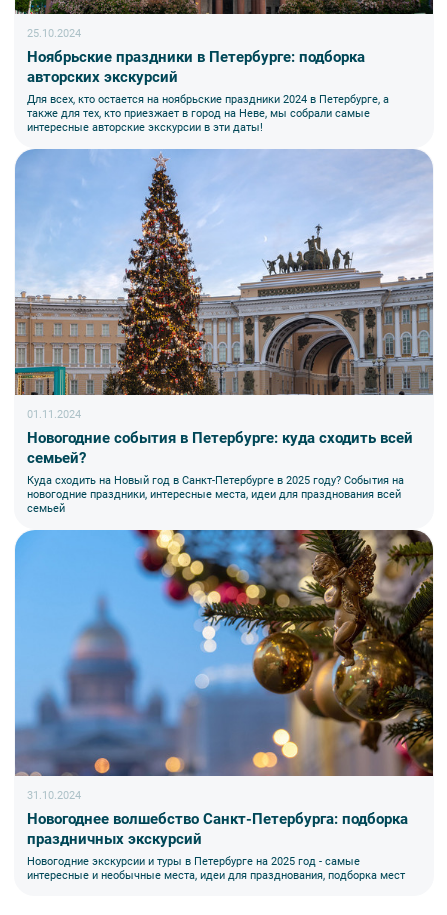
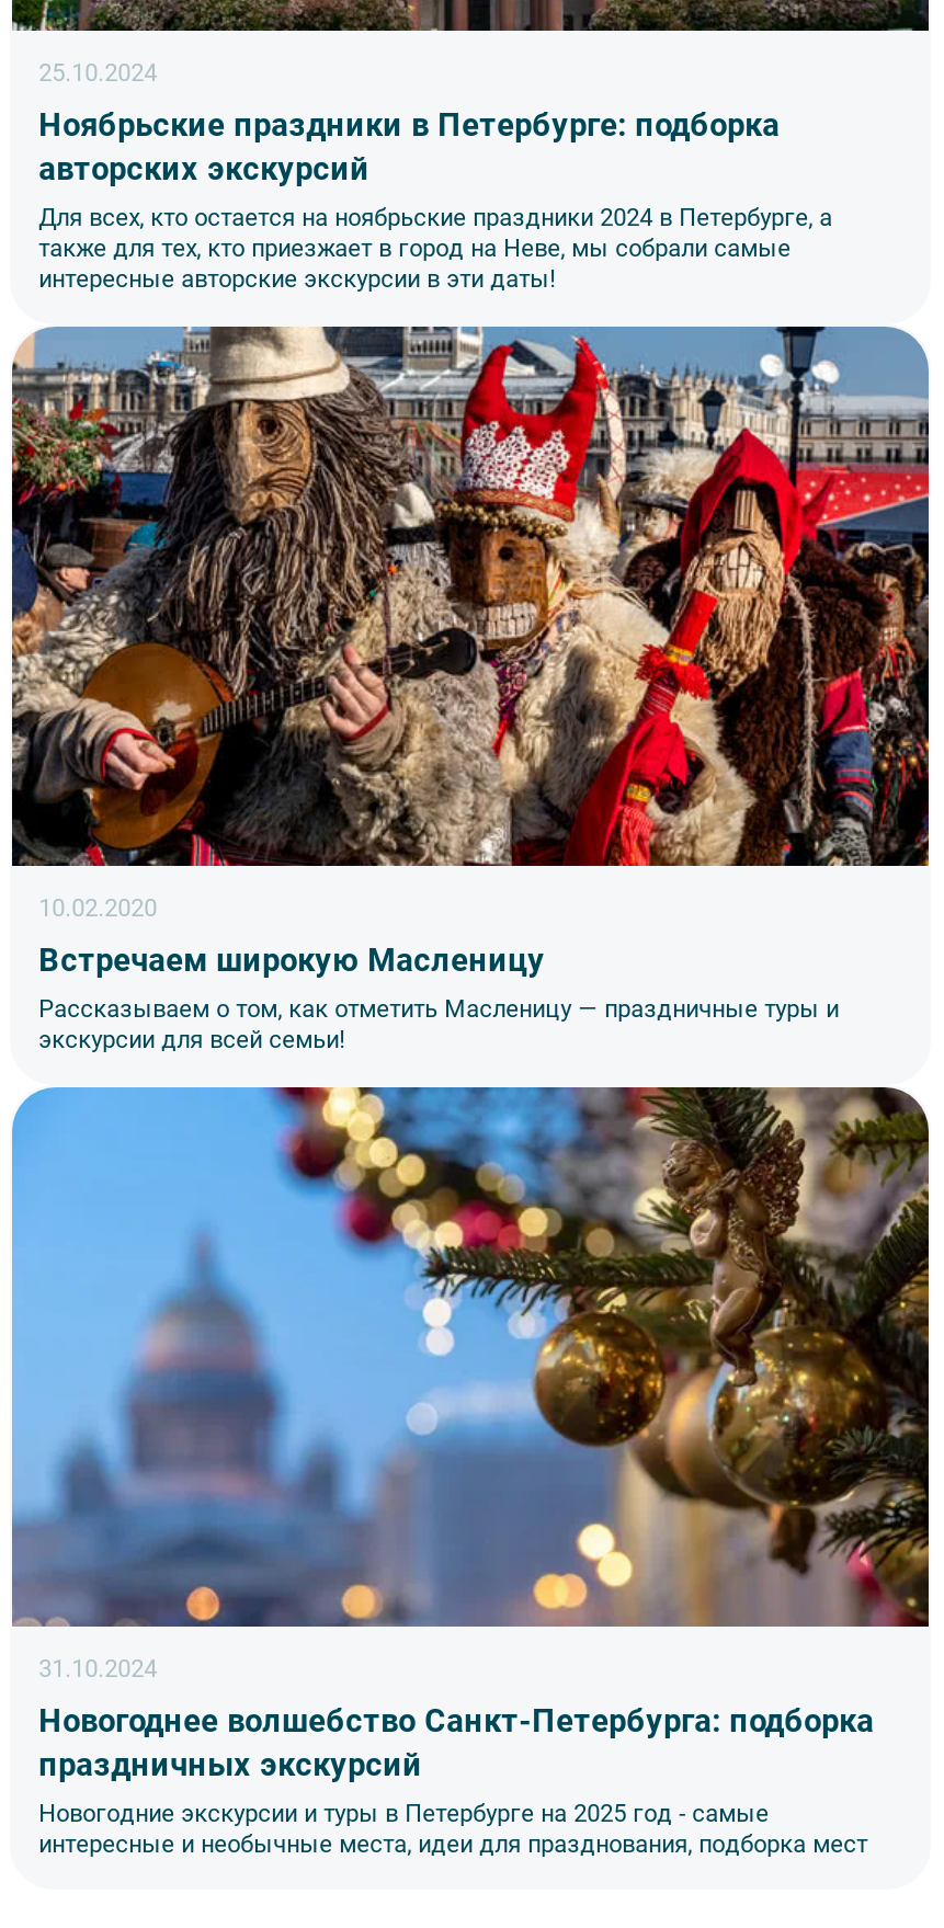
[14,149,434,515] [image] | 01.11.2024 | Новогодние события в Петербурге: куда сходить всей | семьей? | Куда сходить на Новый год в Санкт-Петербурге в 2025 году? События на | новогодние праздники, интересные места, идеи для празднования всей | семьей -> [10,324,931,1054] [image] | 10.02.2020 | Встречаем широкую Масленицу | Рассказываем о том, как отметить Масленицу — праздничные туры и | экскурсии для всей семьи!

